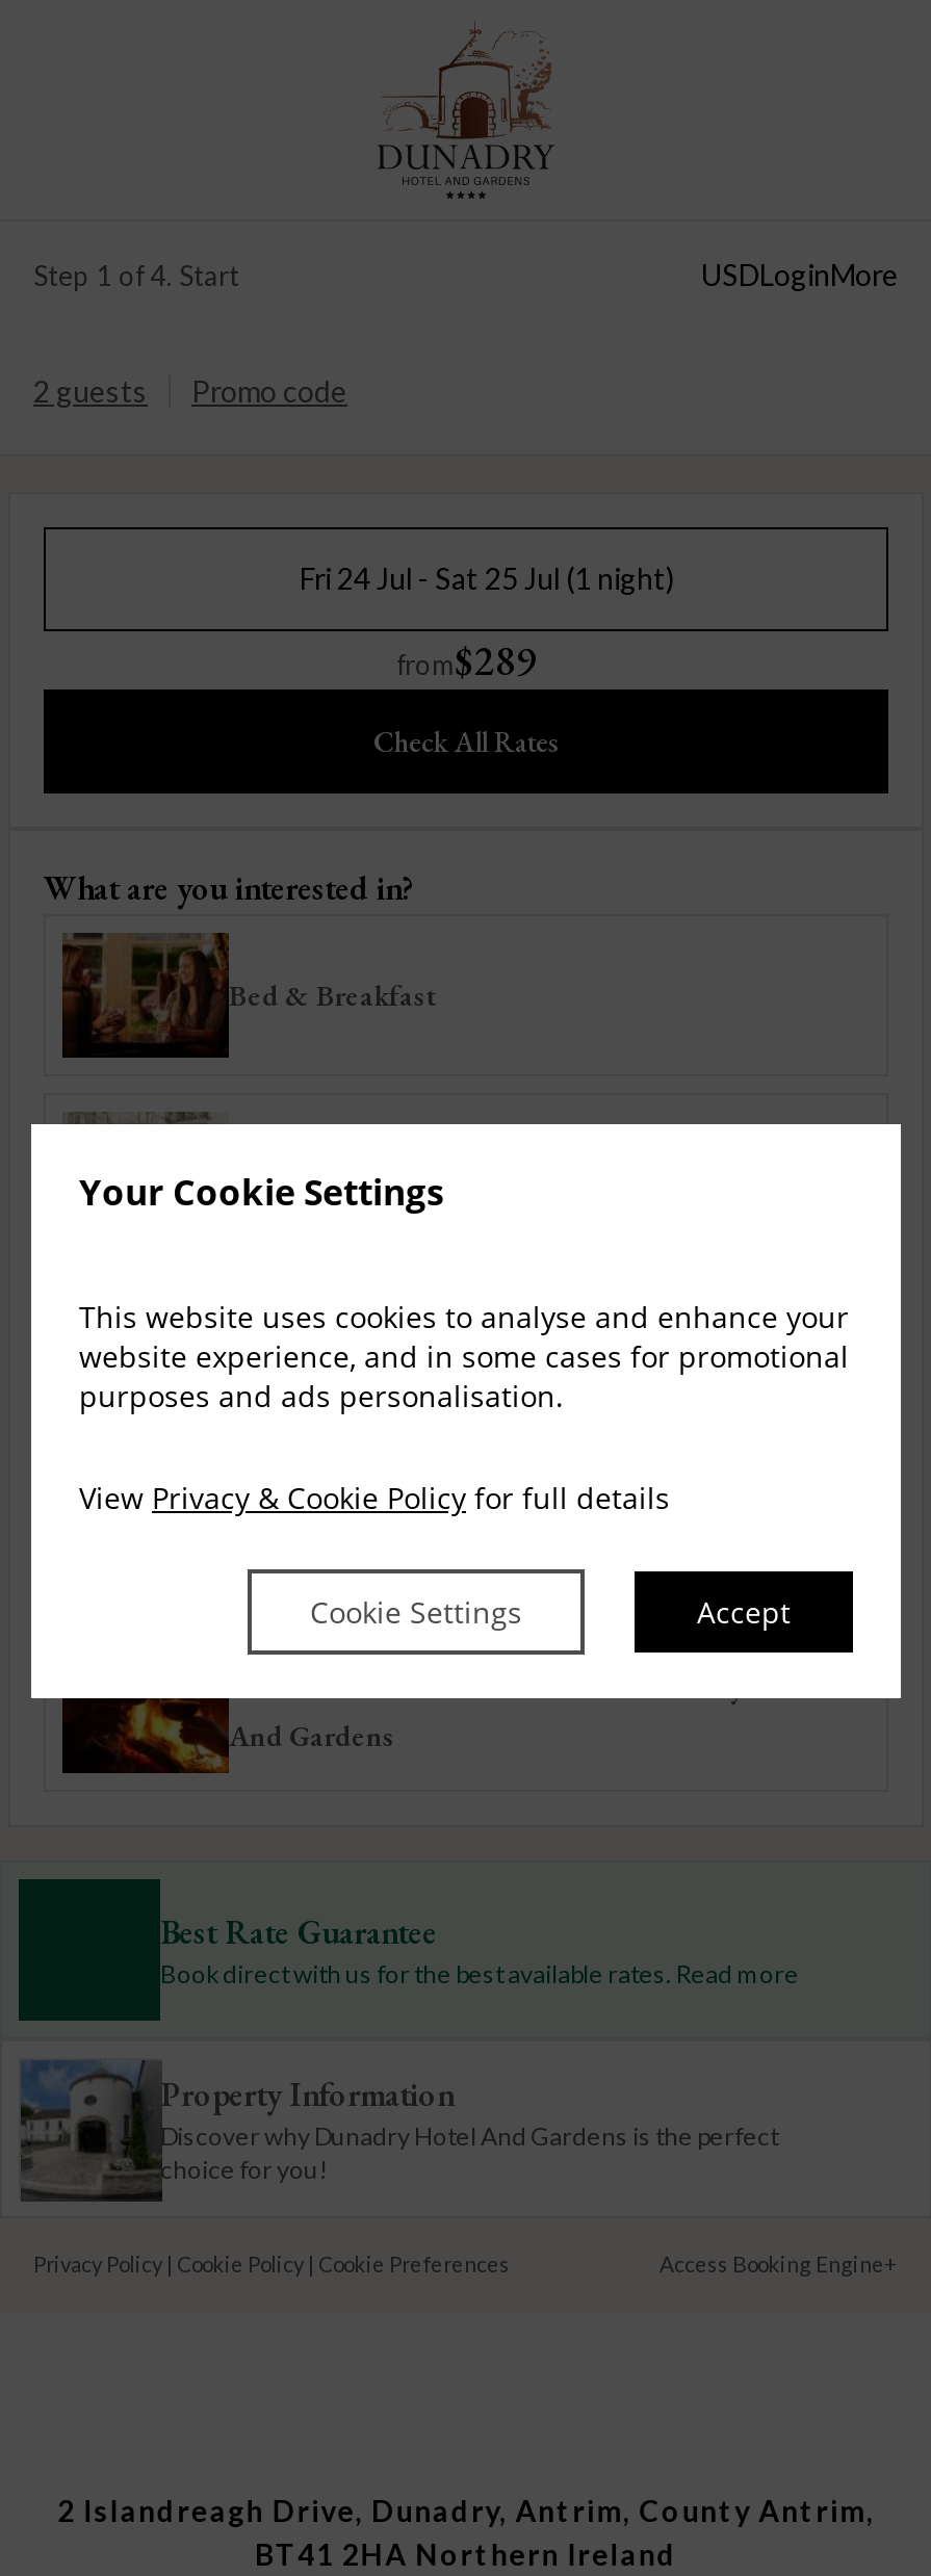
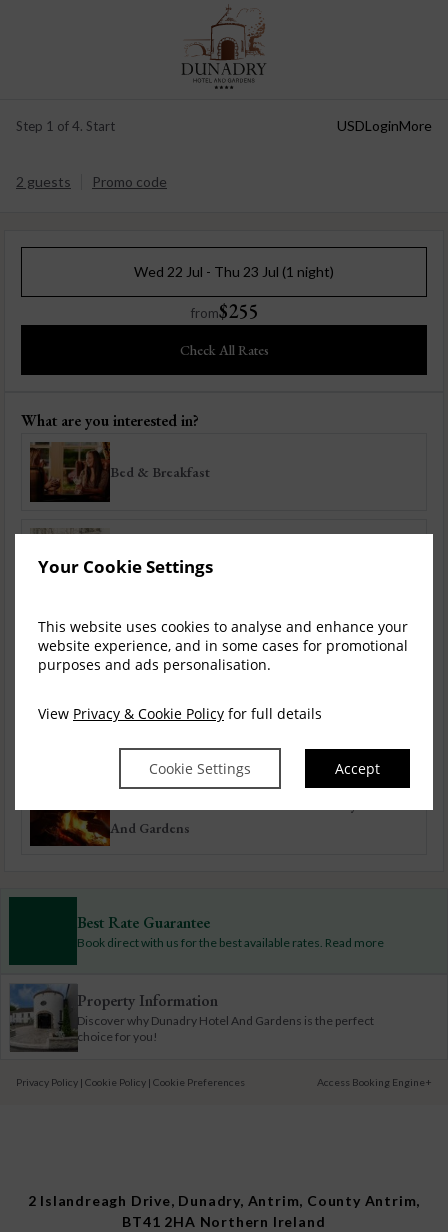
[300,561,674,596] Fri 24 Jul - Sat 25 Jul (1 night) -> [134,263,334,280] Wed 22 Jul - Thu 23 Jul (1 night)
[396,633,536,687] from$289 -> [190,298,257,324] from$255

